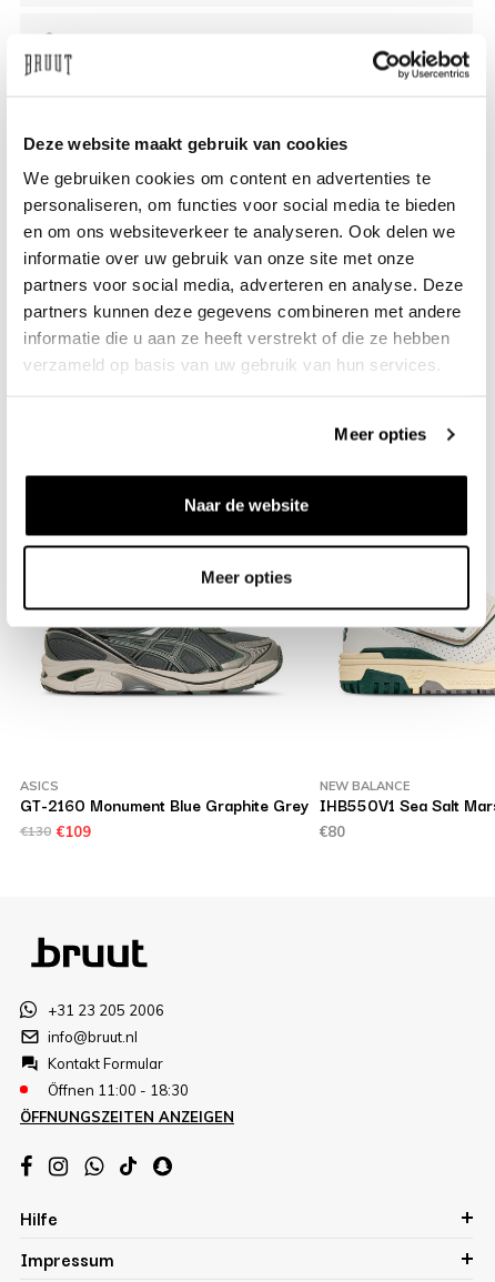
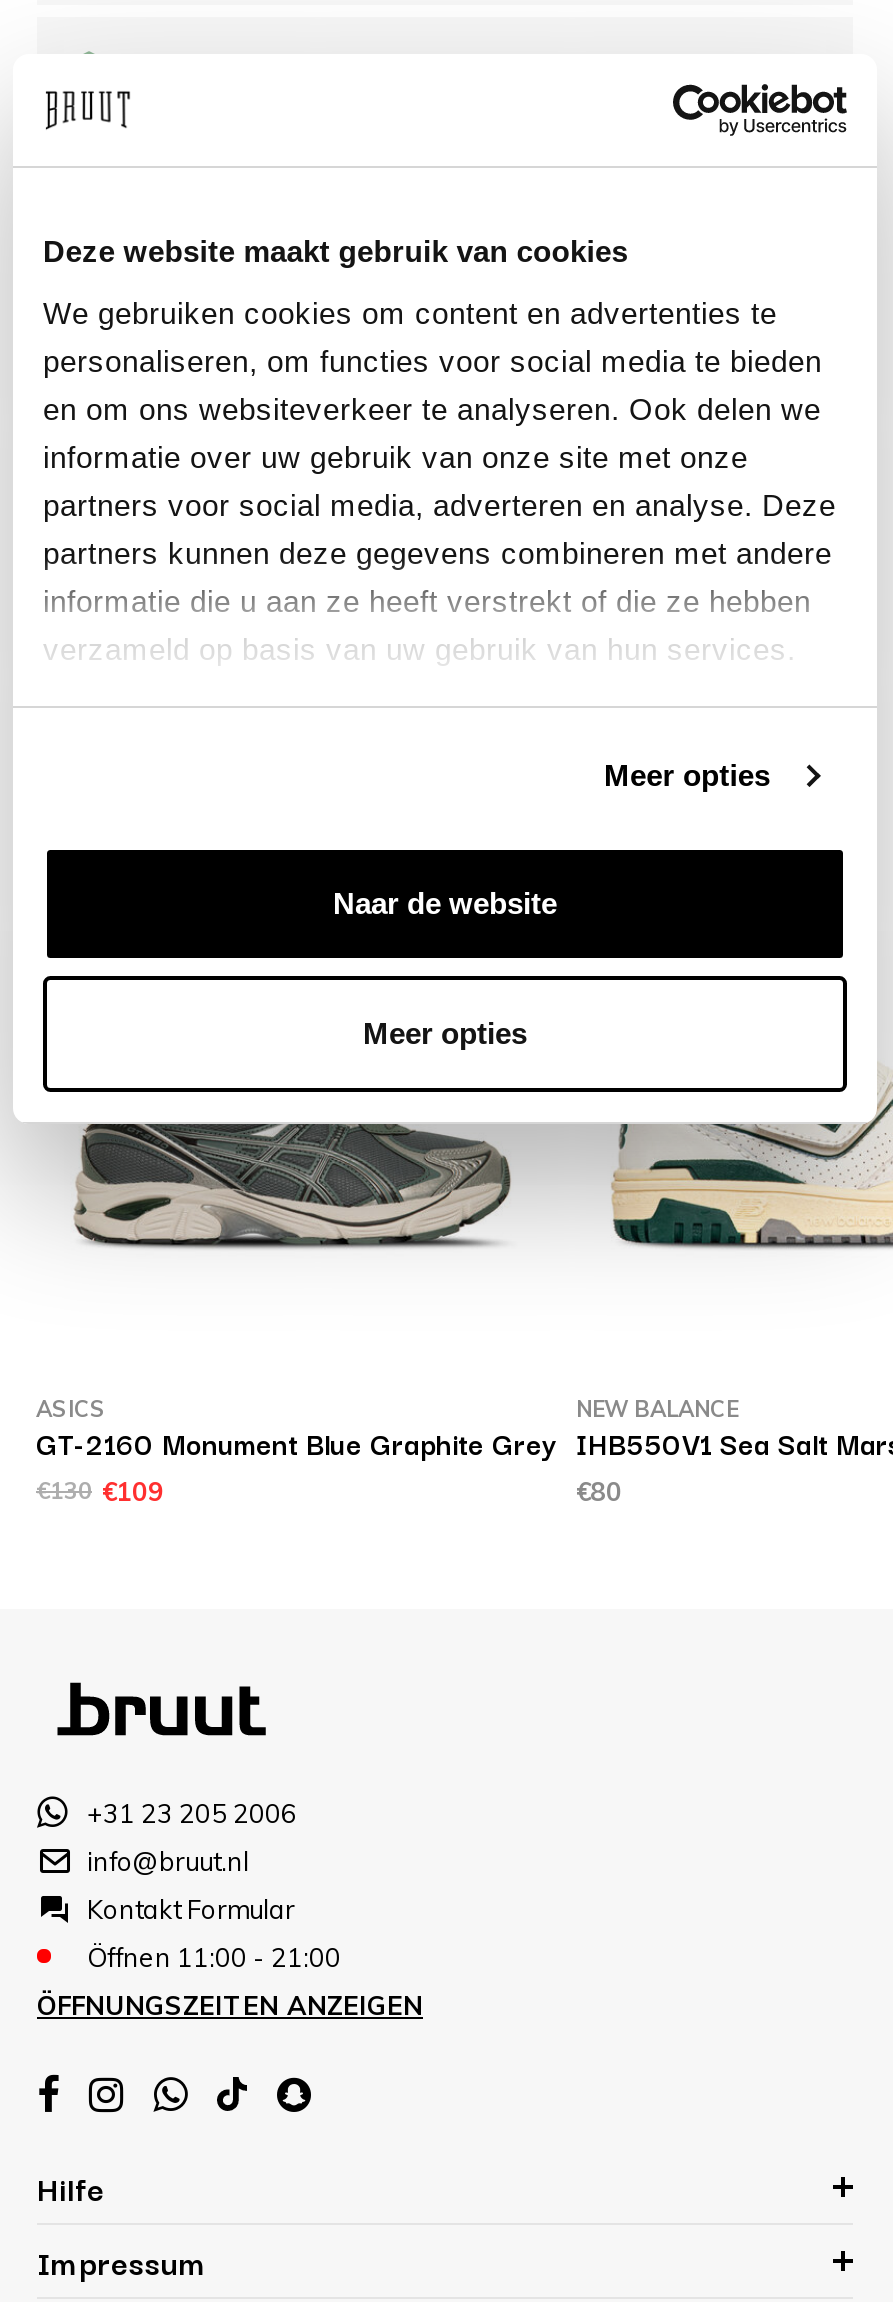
[48,1081,189,1098] Öffnen 11:00 - 18:30 -> [87,1940,341,1972] Öffnen 11:00 - 21:00

